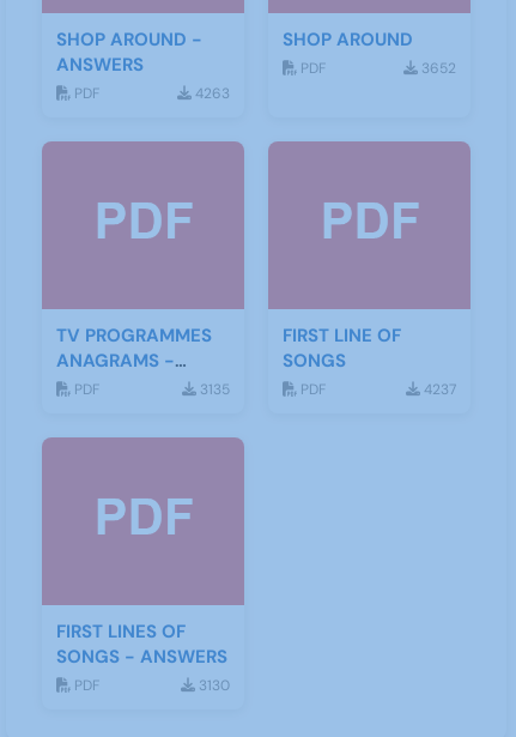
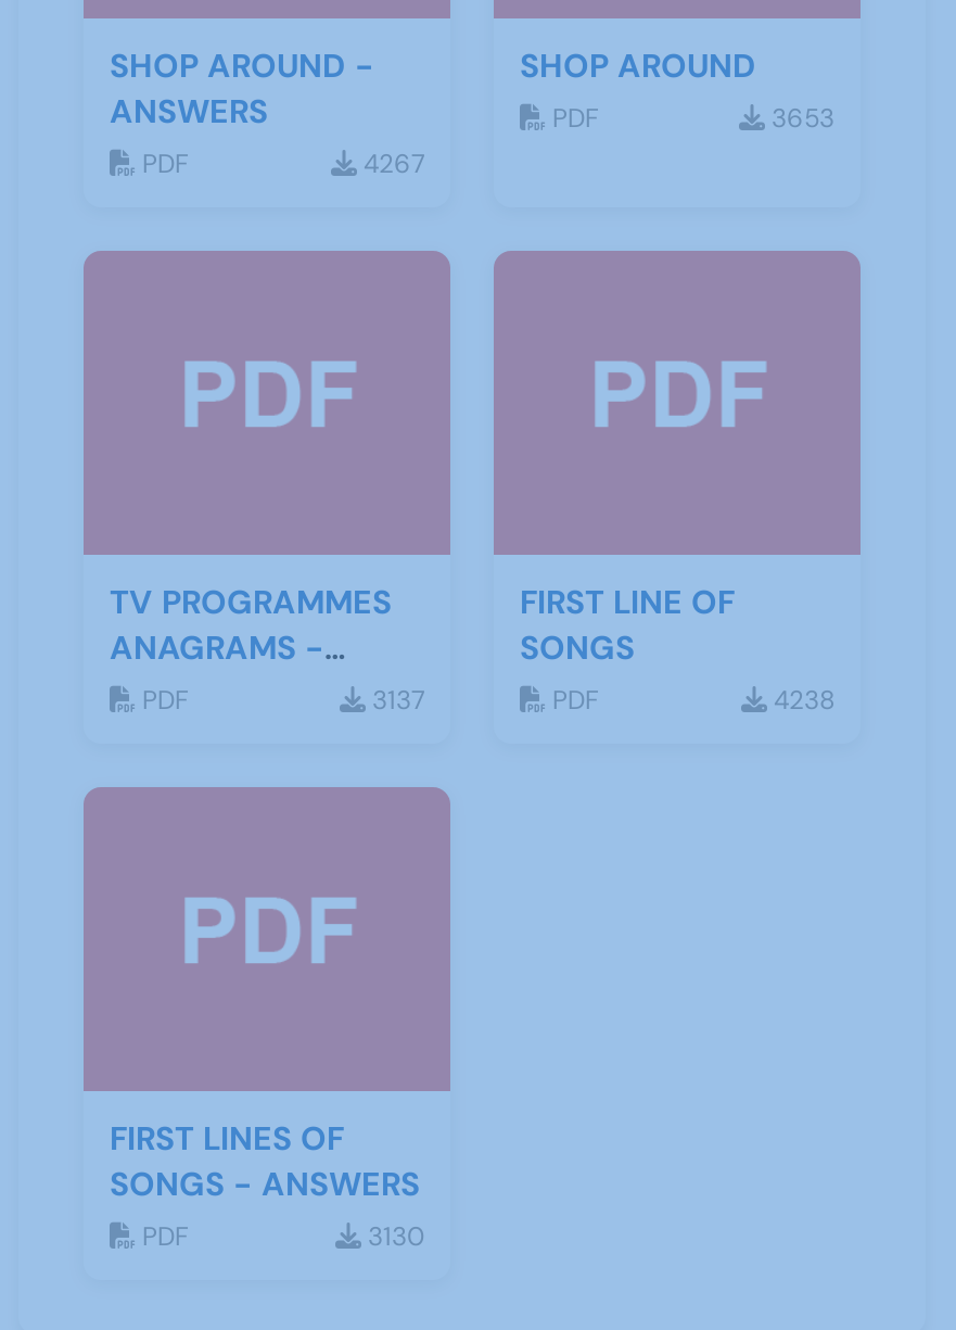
[418,59,456,78] 3652 -> [765,101,834,136] 3653
[192,84,230,103] 4263 -> [357,147,424,181] 4267
[196,380,230,399] 3135 -> [366,683,424,718] 3137
[420,380,456,399] 4237 -> [767,683,834,718] 4238

